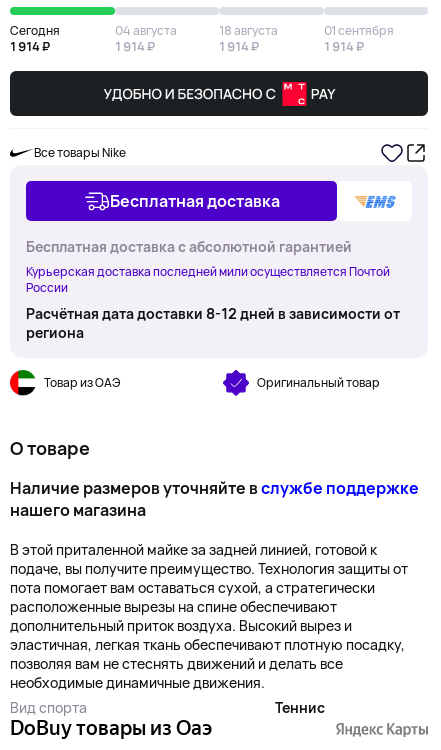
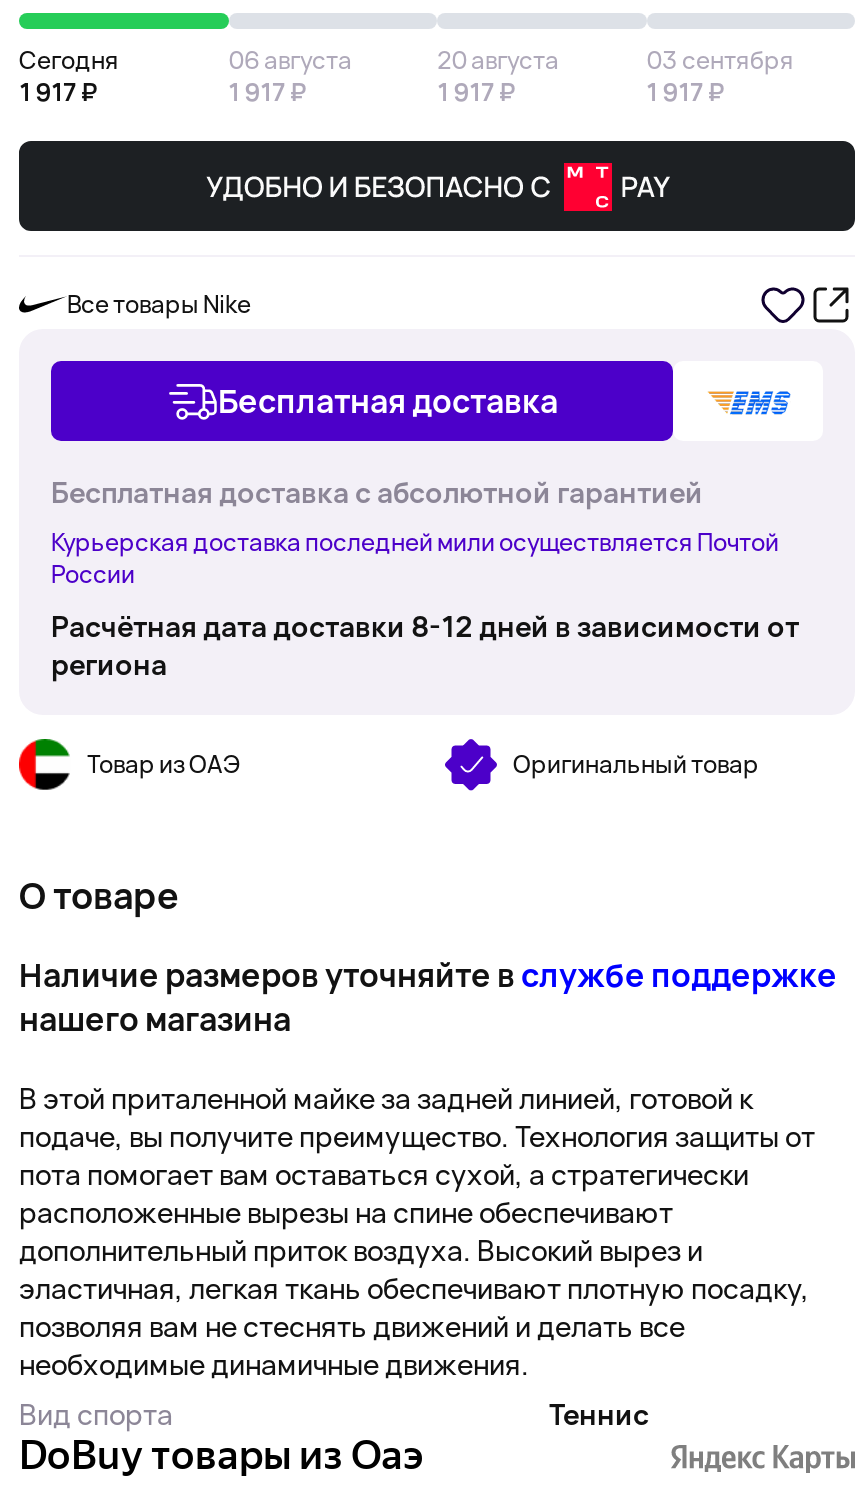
[114,22,176,39] 04 августа -> [228,43,352,77] 06 августа
[219,22,278,39] 18 августа -> [437,43,559,77] 20 августа
[323,22,393,39] 01 сентября -> [646,43,794,77] 03 сентября
[10,38,50,55] 1 914 ₽ -> [19,75,97,109] 1 917 ₽
[114,38,154,55] 1 914 ₽ -> [228,75,306,109] 1 917 ₽
[219,38,259,55] 1 914 ₽ -> [437,75,515,109] 1 917 ₽
[323,38,363,55] 1 914 ₽ -> [646,75,724,109] 1 917 ₽

